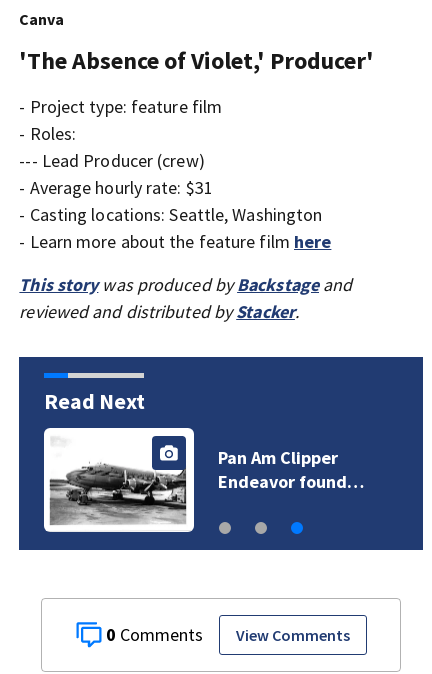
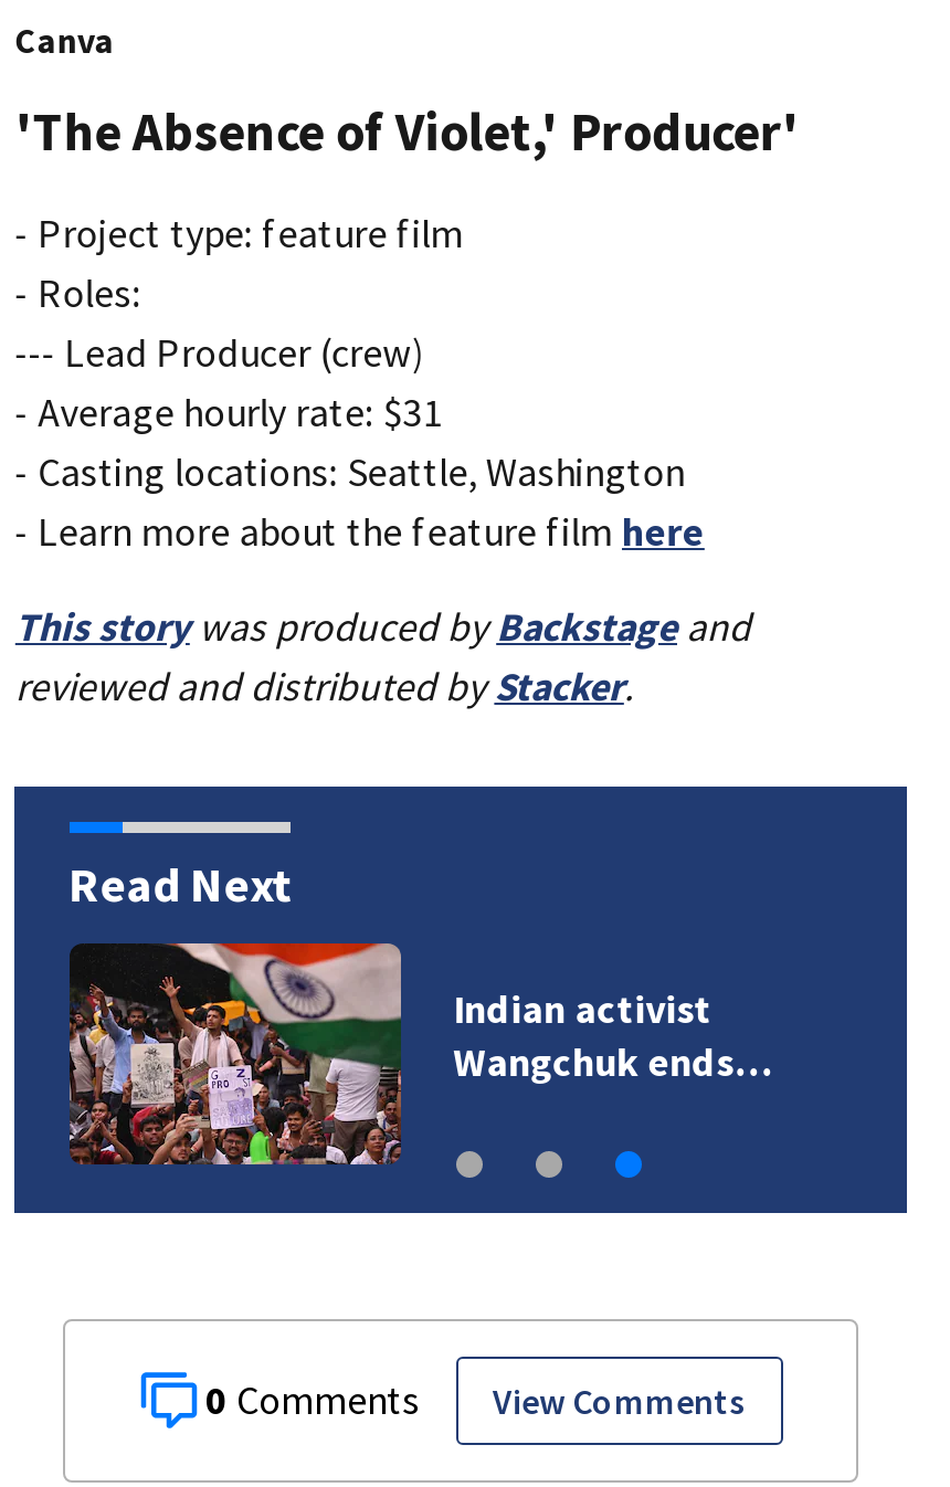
[43,427,364,533] [image] | Pan Am Clipper | Endeavor found… -> [67,941,771,1173] [image] | Indian activist | Wangchuk ends…

